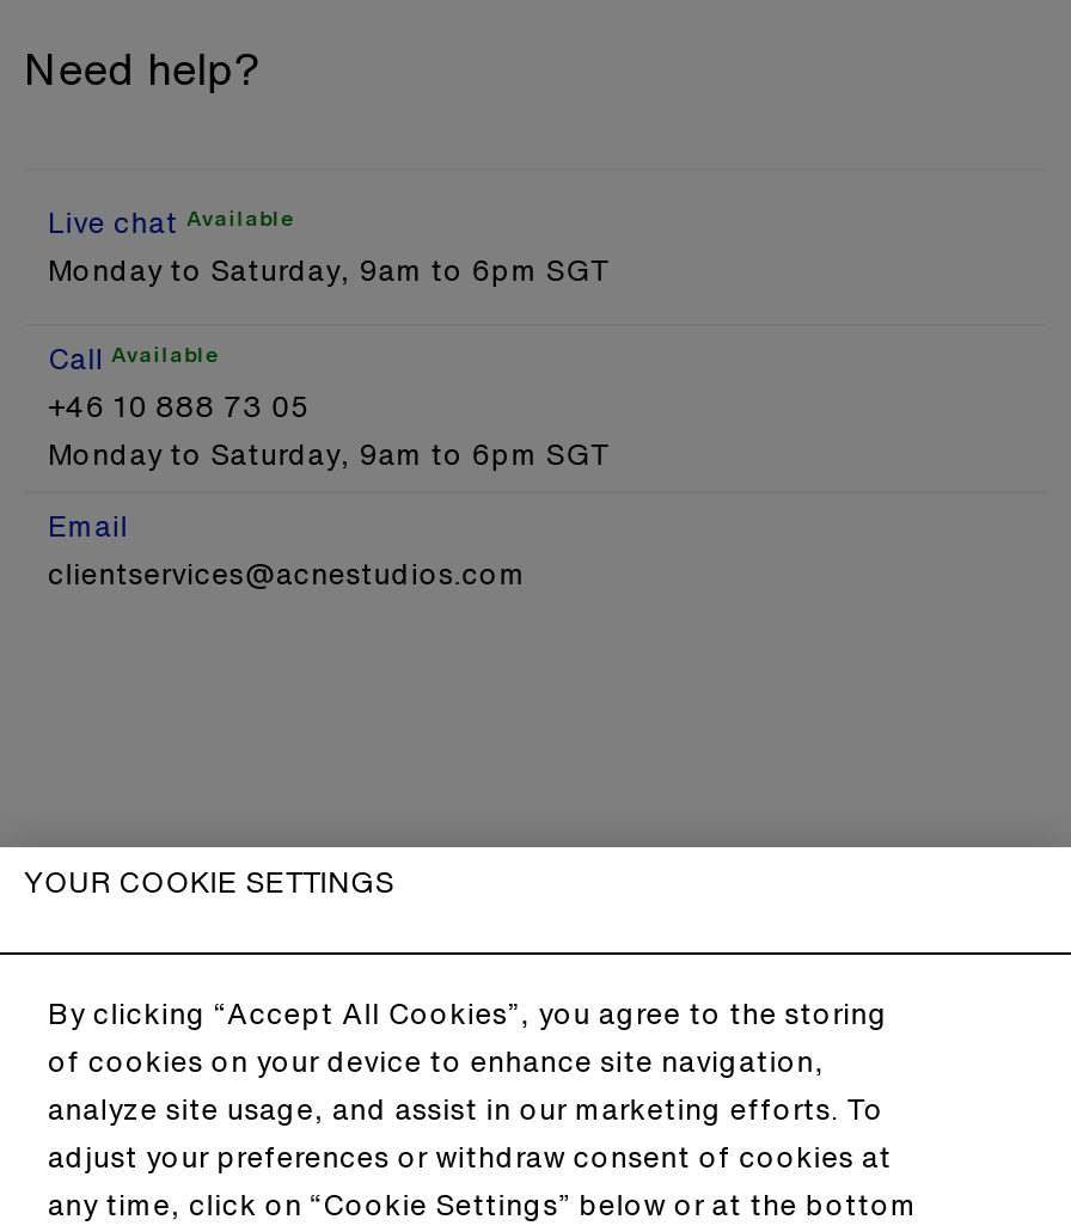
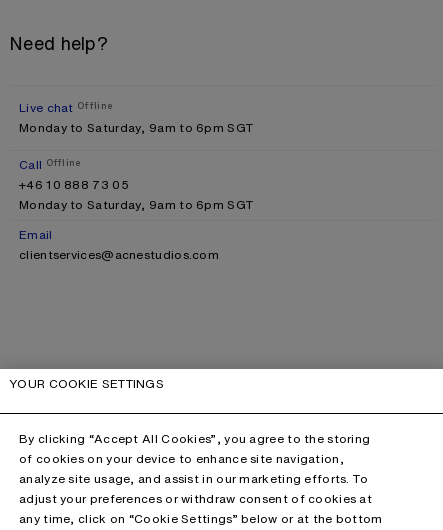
[48,201,296,241] Live chat Available -> [19,98,113,115] Live chat Offline
[48,338,220,379] Call Available -> [19,156,82,173] Call Offline

